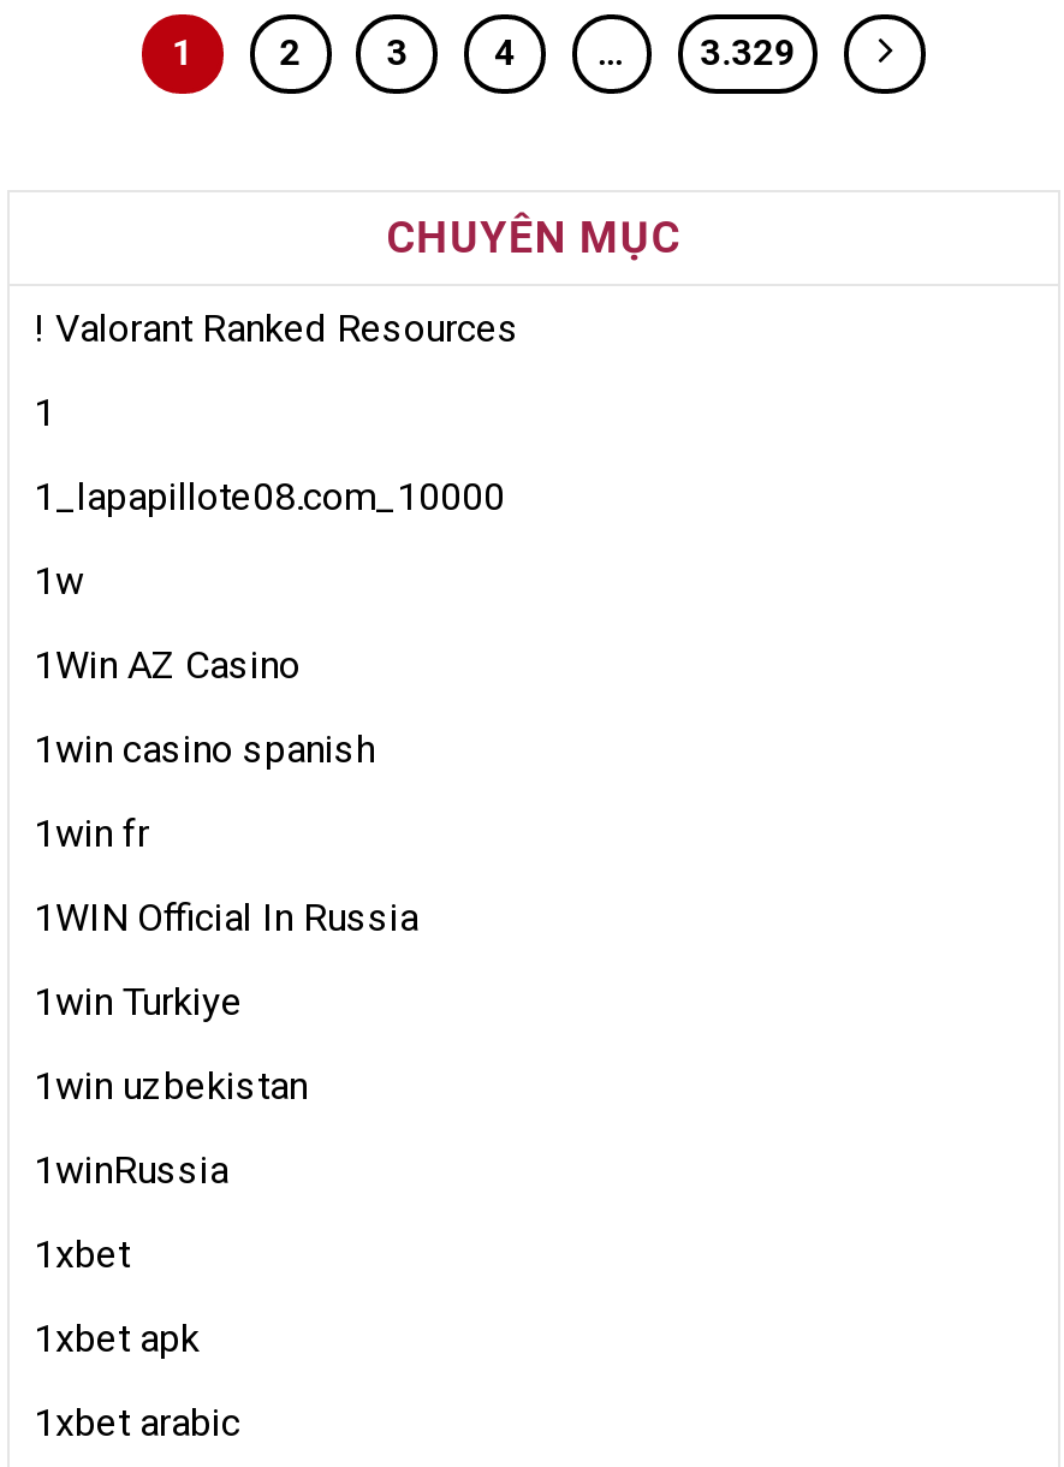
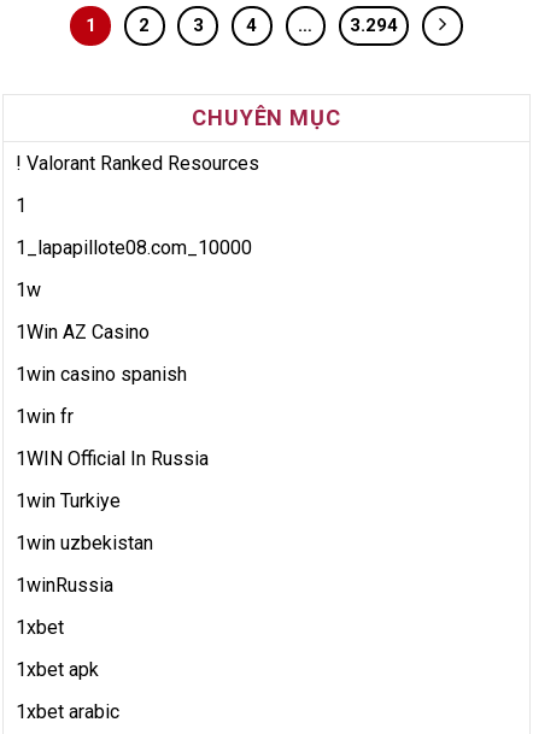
[700,30,796,73] 3.329 -> [350,14,398,36] 3.294

